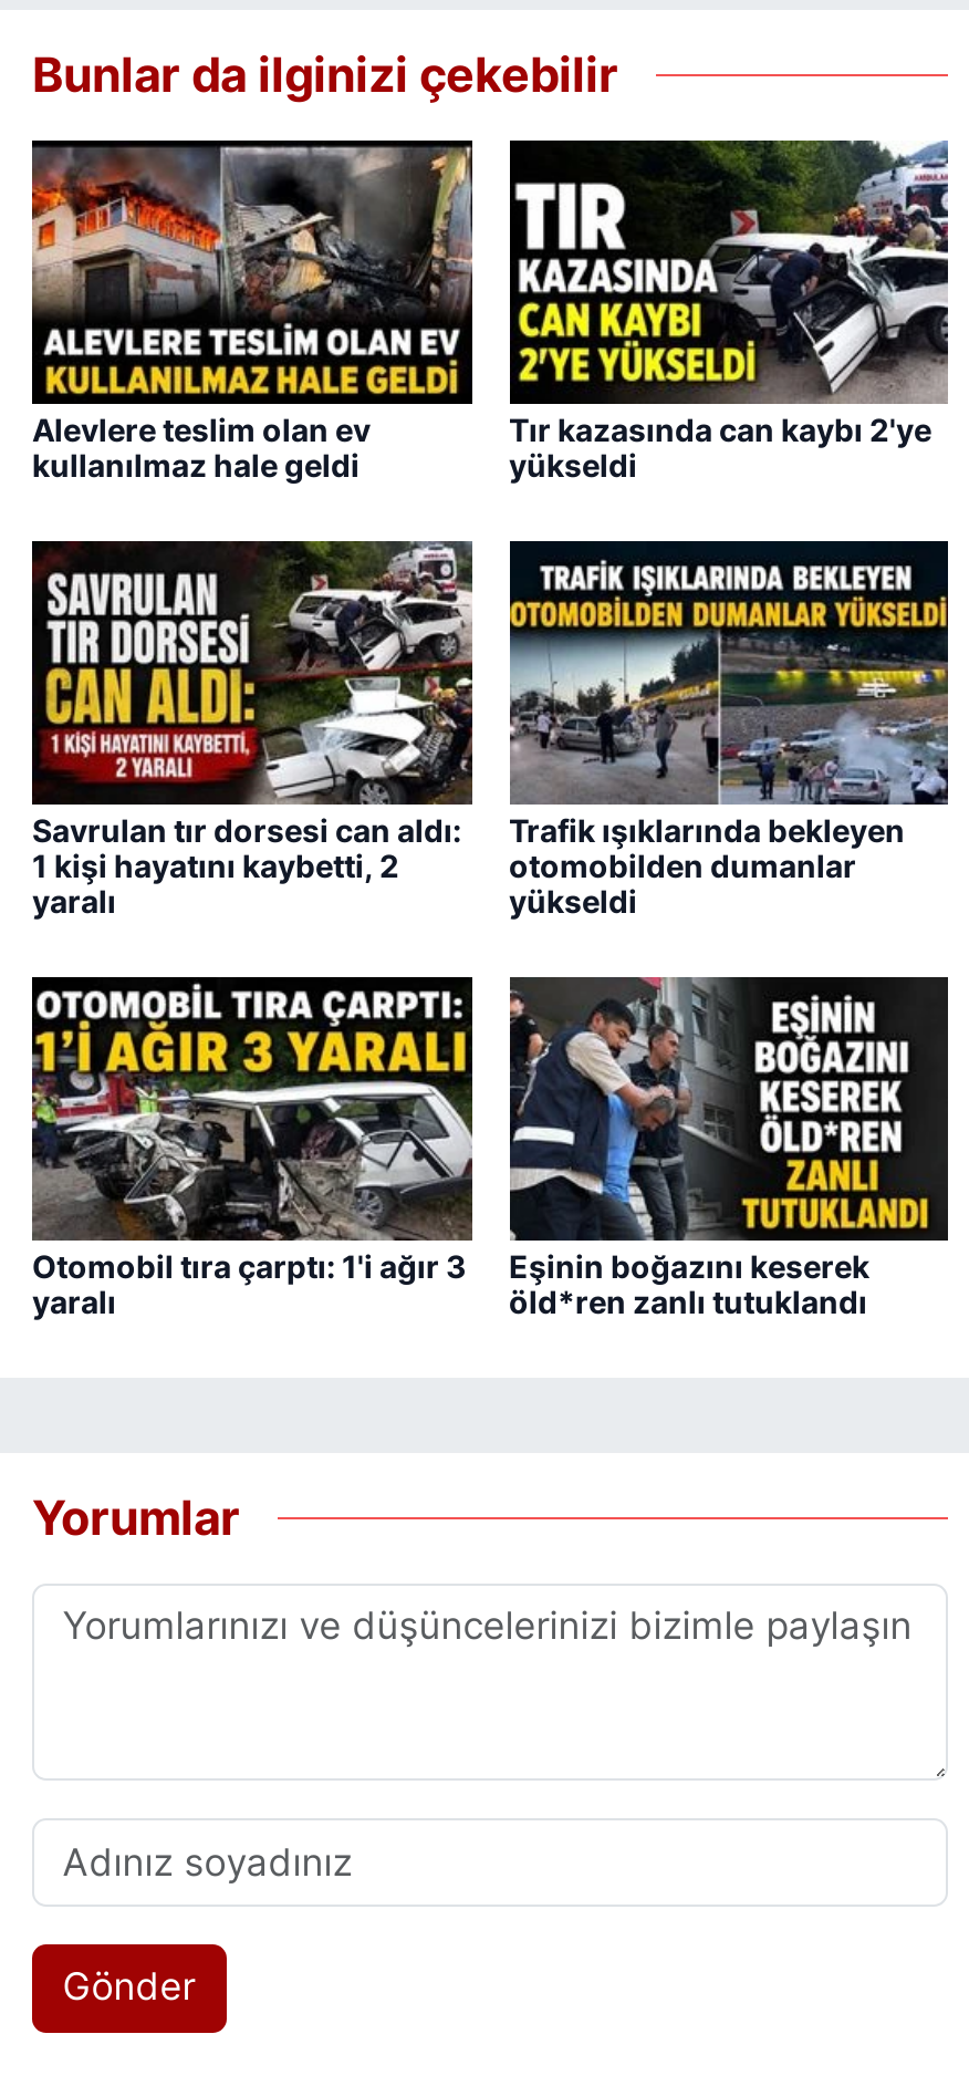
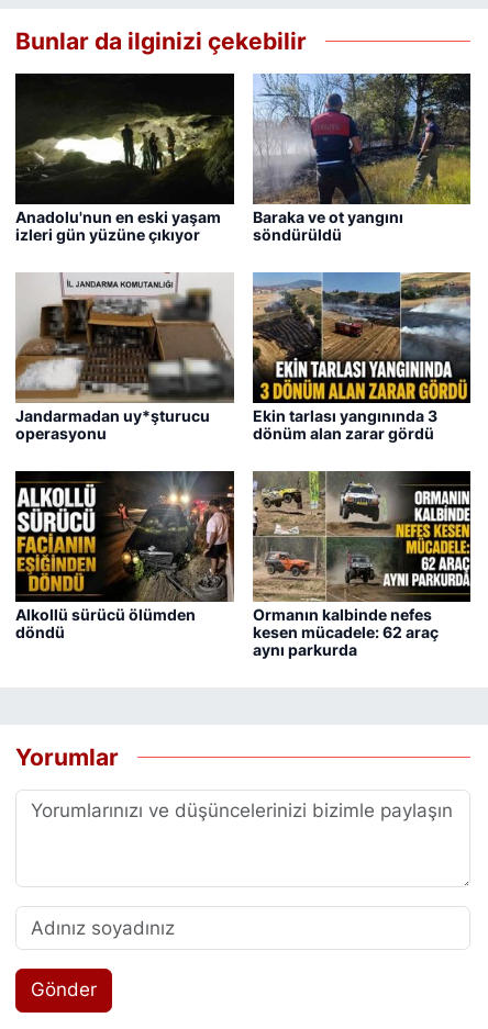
[30,145,475,484] [image] | Alevlere teslim olan ev | kullanılmaz hale geldi -> [14,77,234,244] [image] | Anadolu'nun en eski yaşam | izleri gün yüzüne çıkıyor
[508,138,950,484] [image] | Tır kazasında can kaybı 2'ye | yükseldi -> [252,72,472,244] [image] | Baraka ve ot yangını | söndürüldü
[30,539,475,920] [image] | Savrulan tır dorsesi can aldı: | 1 kişi hayatını kaybetti, 2 | yaralı -> [14,272,235,443] [image] | Jandarmadan uy*şturucu | operasyonu
[508,539,950,920] [image] | Trafik ışıklarında bekleyen | otomobilden dumanlar | yükseldi -> [252,271,472,443] [image] | Ekin tarlası yangınında 3 | dönüm alan zarar gördü
[30,942,475,1320] [image] | Otomobil tıra çarptı: 1'i ağır 3 | yaralı -> [14,470,235,641] [image] | Alkollü sürücü ölümden | döndü
[508,942,950,1320] [image] | Eşinin boğazını keserek | öld*ren zanlı tutuklandı -> [252,470,472,659] [image] | Ormanın kalbinde nefes | kesen mücadele: 62 araç | aynı parkurda

